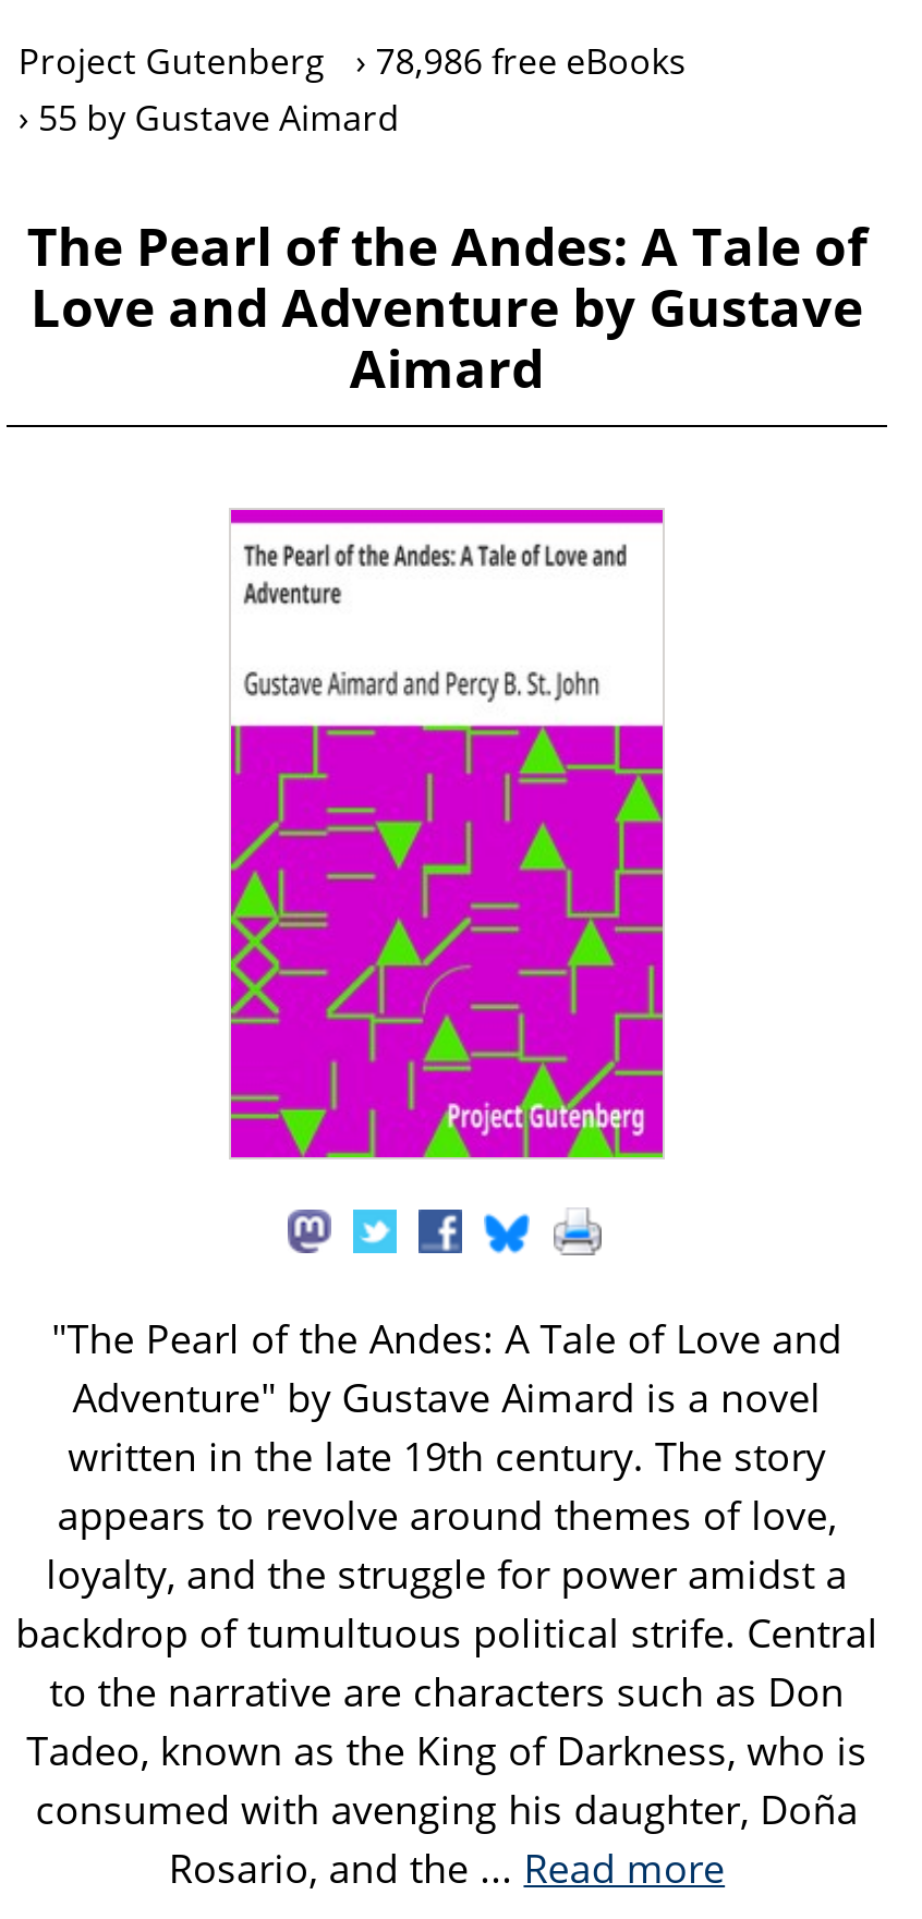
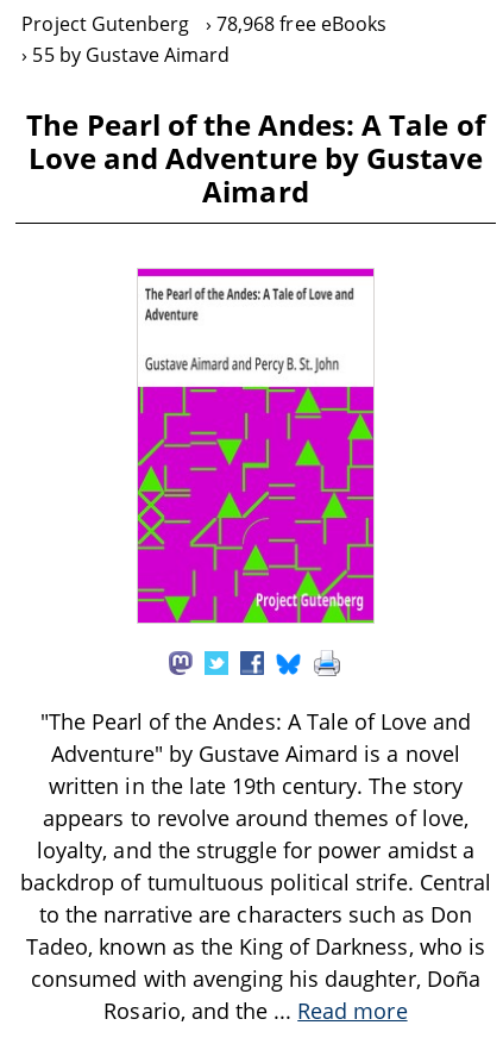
[18,37,686,85] Project Gutenberg 78,986 free eBooks -> [22,11,386,37] Project Gutenberg 78,968 free eBooks

